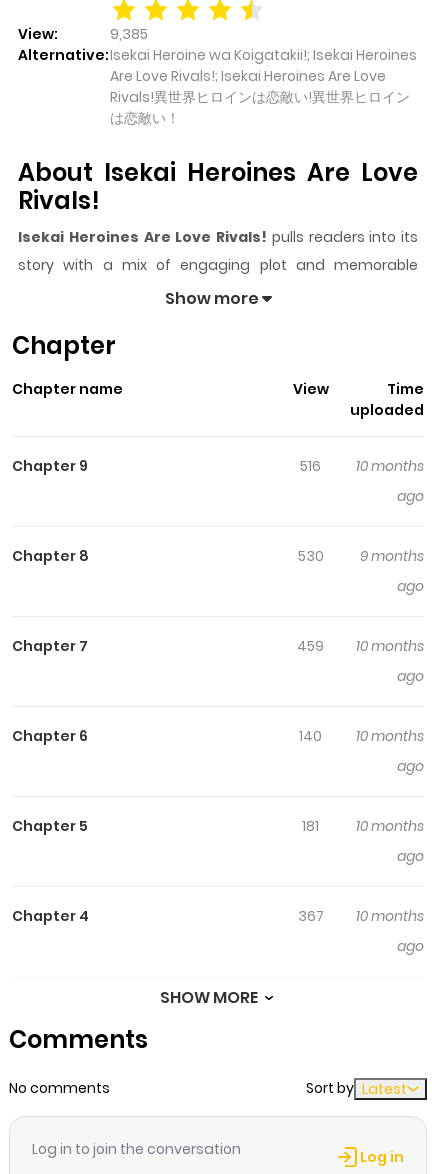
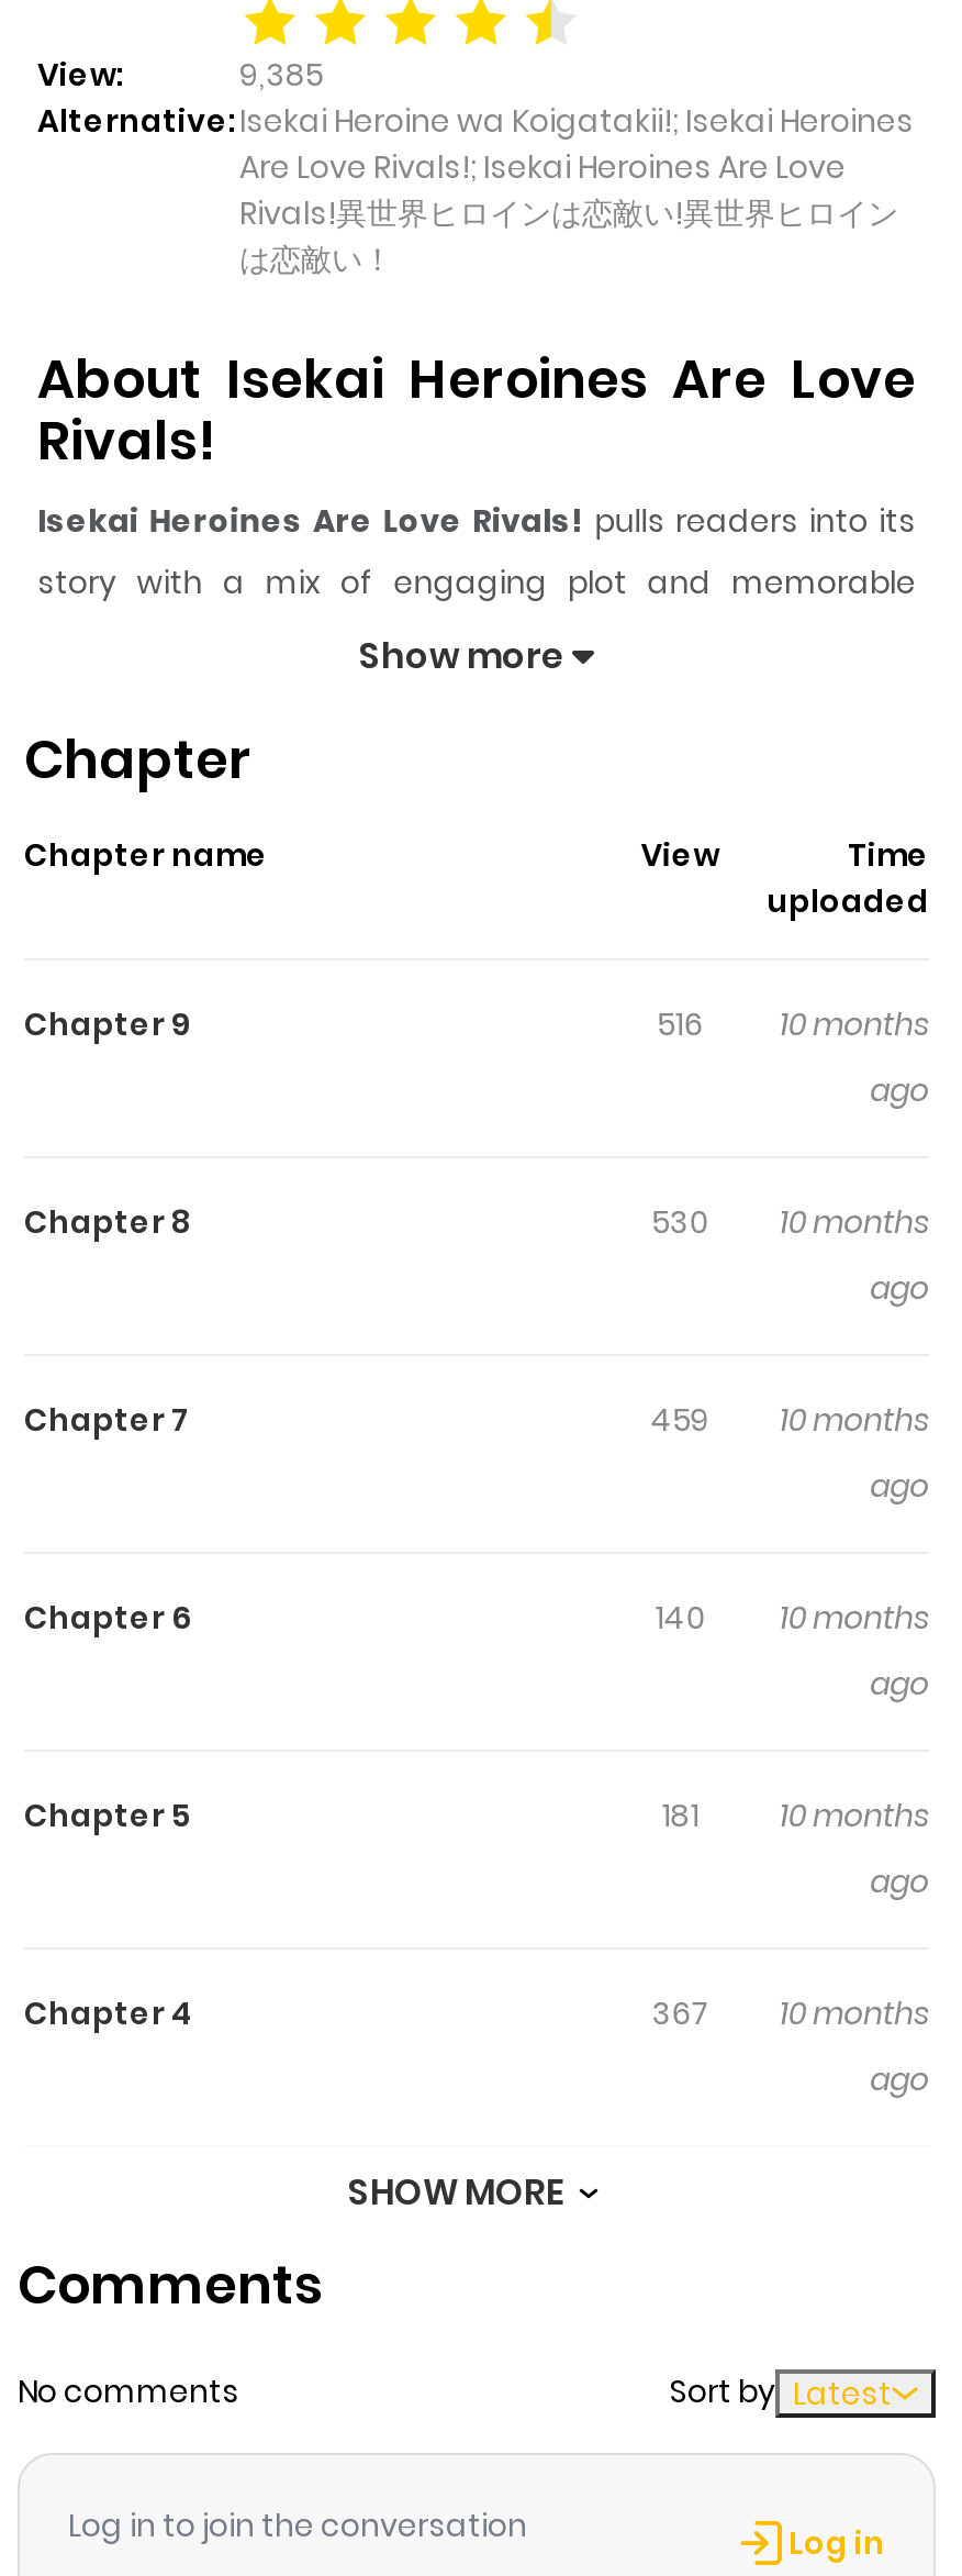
[298,546,424,566] 530 9 months -> [652,1199,929,1243] 530 10 months

